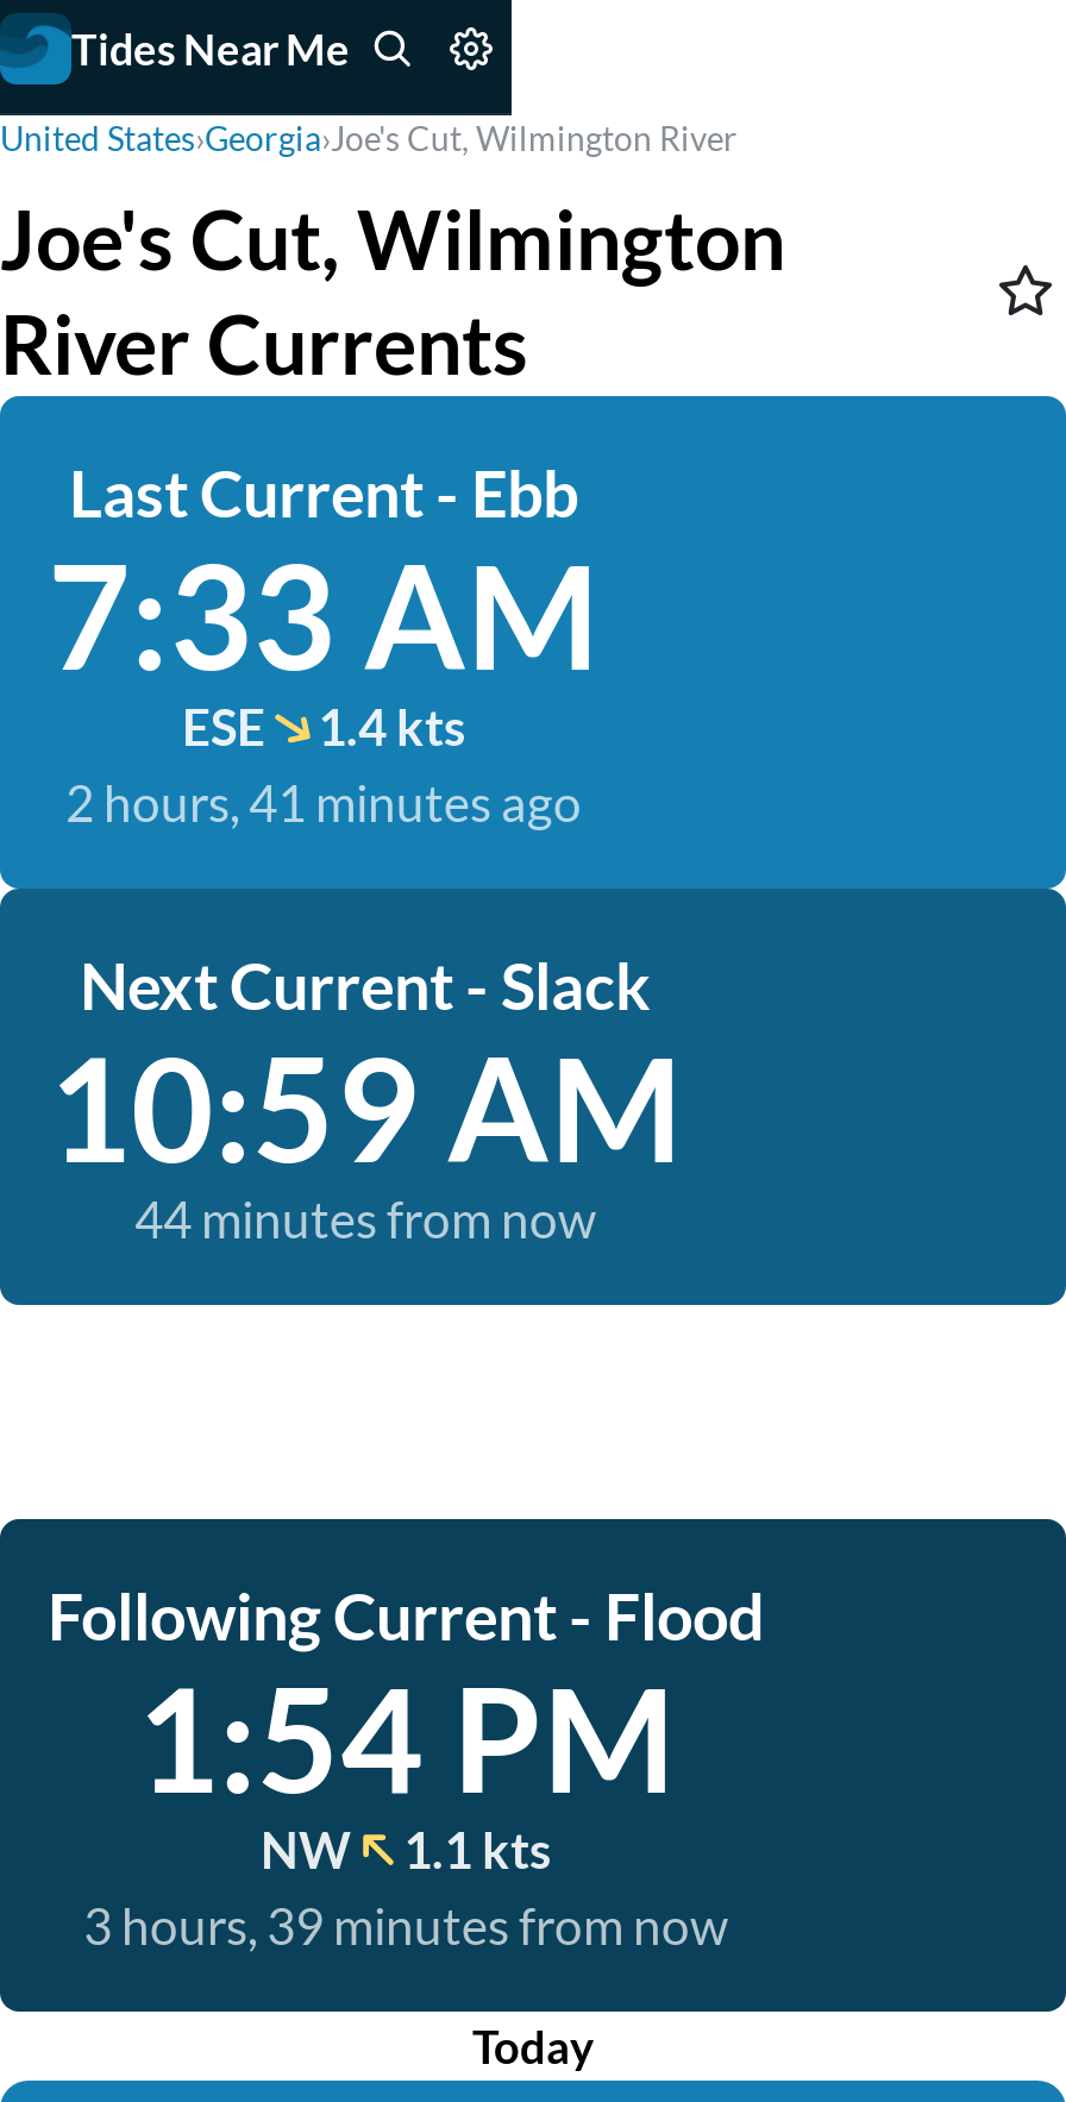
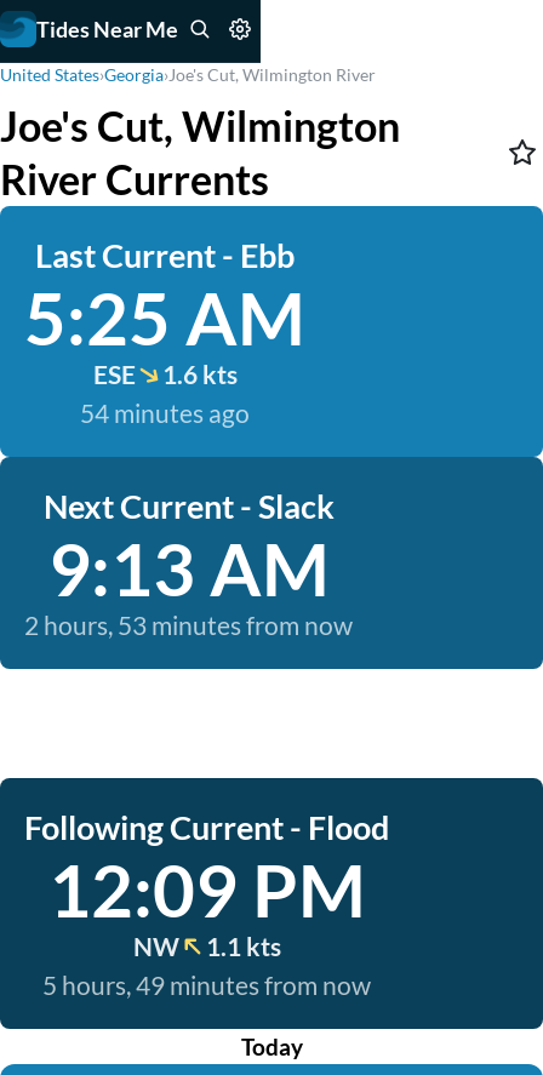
[48,529,600,701] 7:33 AM -> [24,274,305,361] 5:25 AM
[65,696,582,832] 1.4 kts | 2 hours, 41 minutes ago -> [80,359,250,428] 1.6 kts | 54 minutes ago
[48,1022,683,1248] 10:59 AM | 44 minutes from now -> [24,525,353,640] 9:13 AM | 2 hours, 53 minutes from now
[136,1652,676,1824] 1:54 PM -> [48,846,365,933] 12:09 PM
[83,1895,728,1954] 3 hours, 39 minutes from now -> [42,970,371,1000] 5 hours, 49 minutes from now

